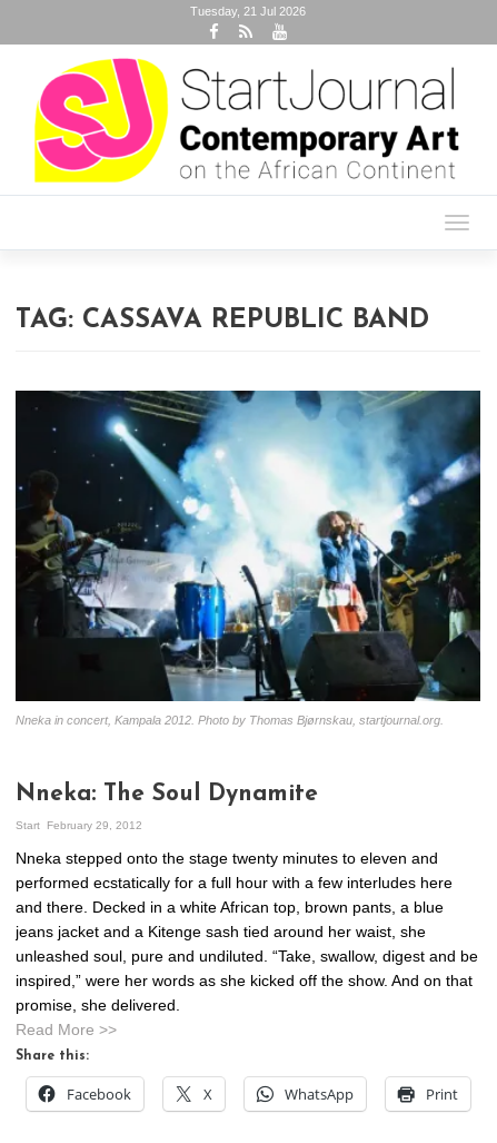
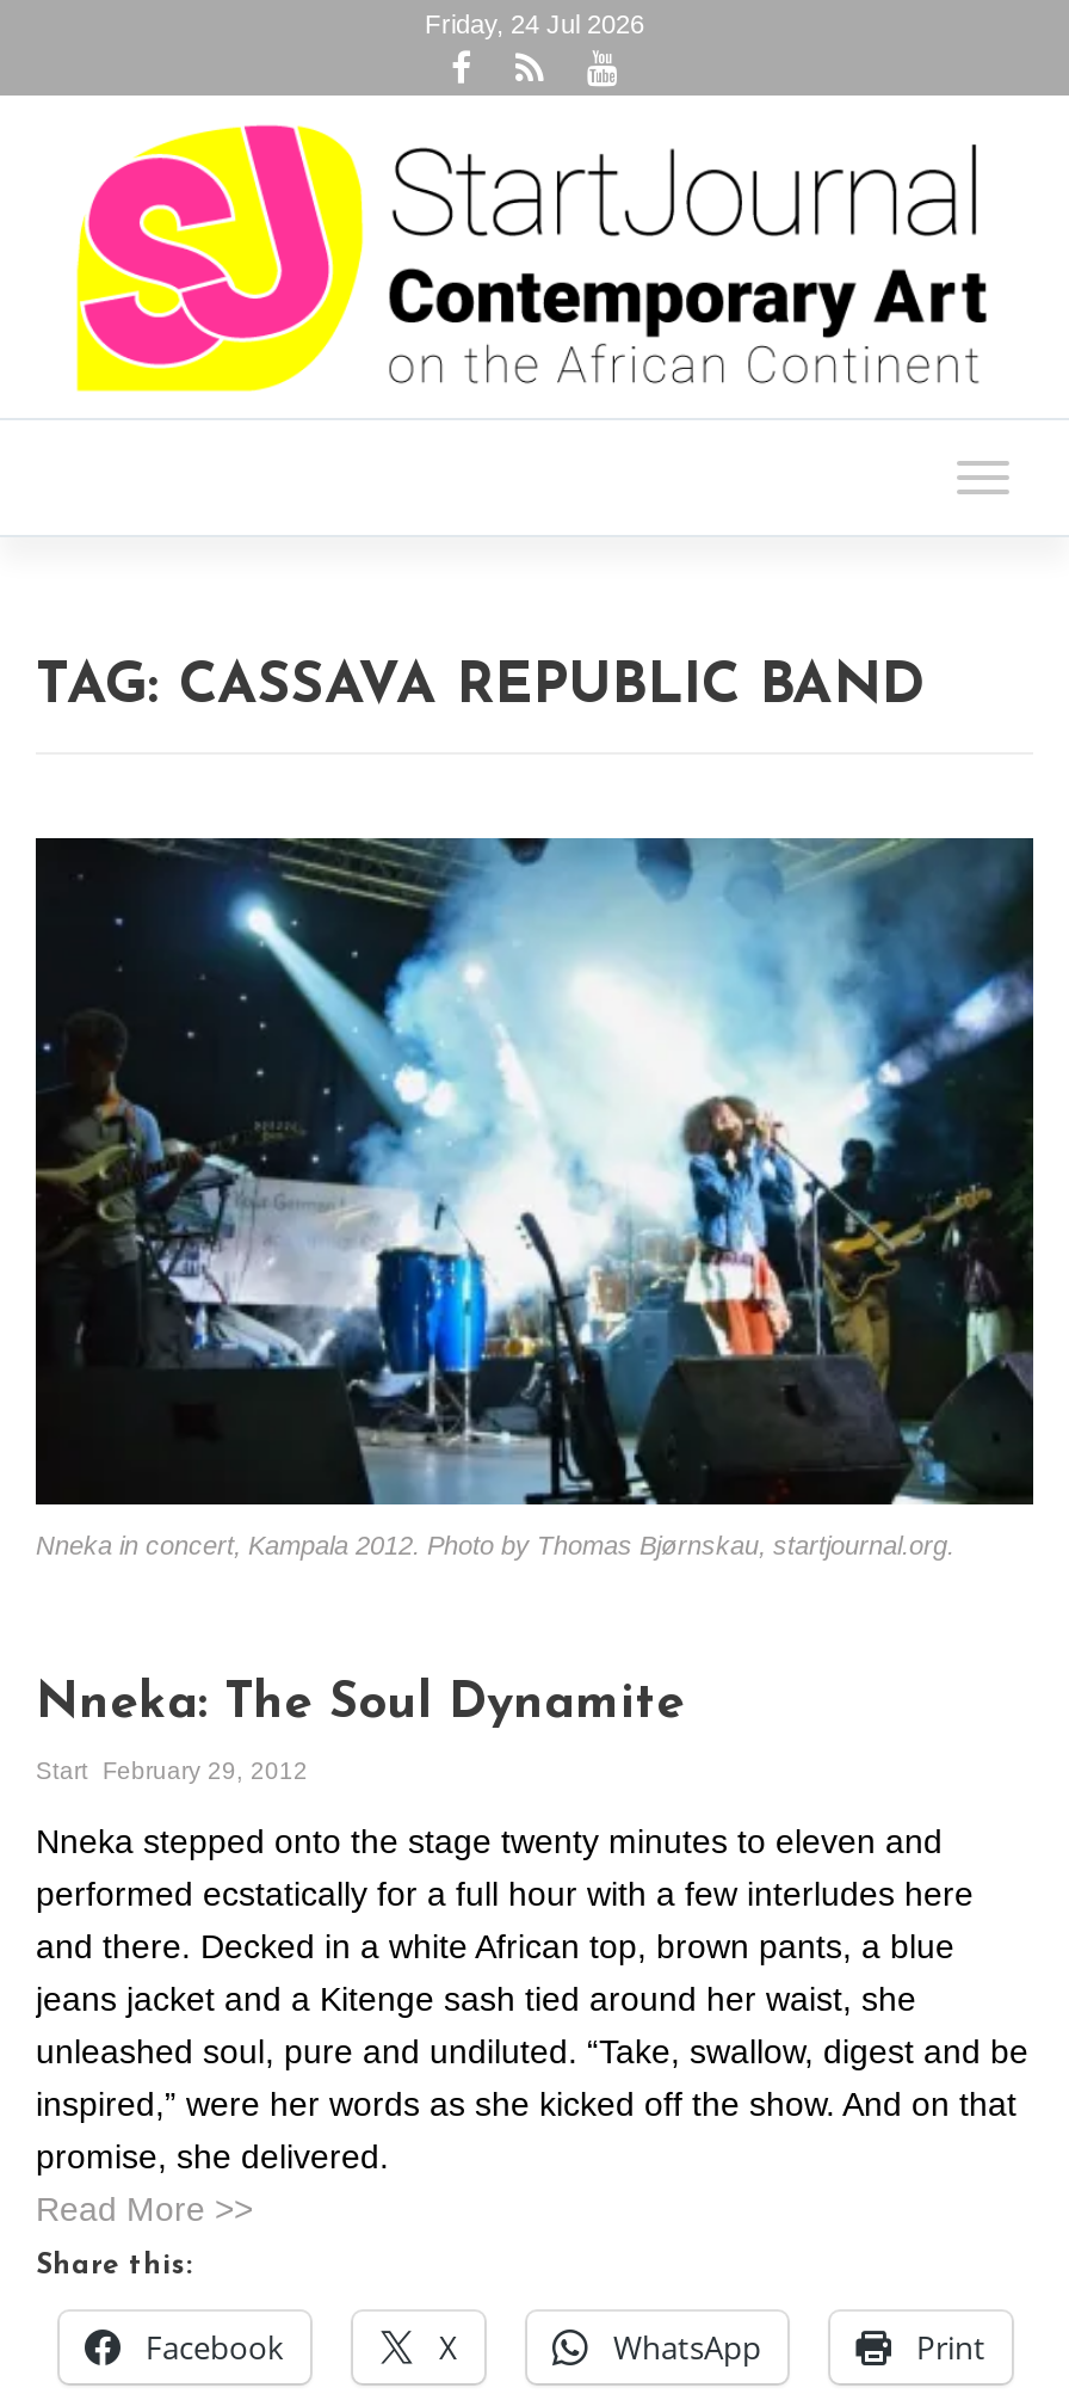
[190,4,306,18] Tuesday, 21 Jul 2026 -> [425,10,644,38] Friday, 24 Jul 2026

